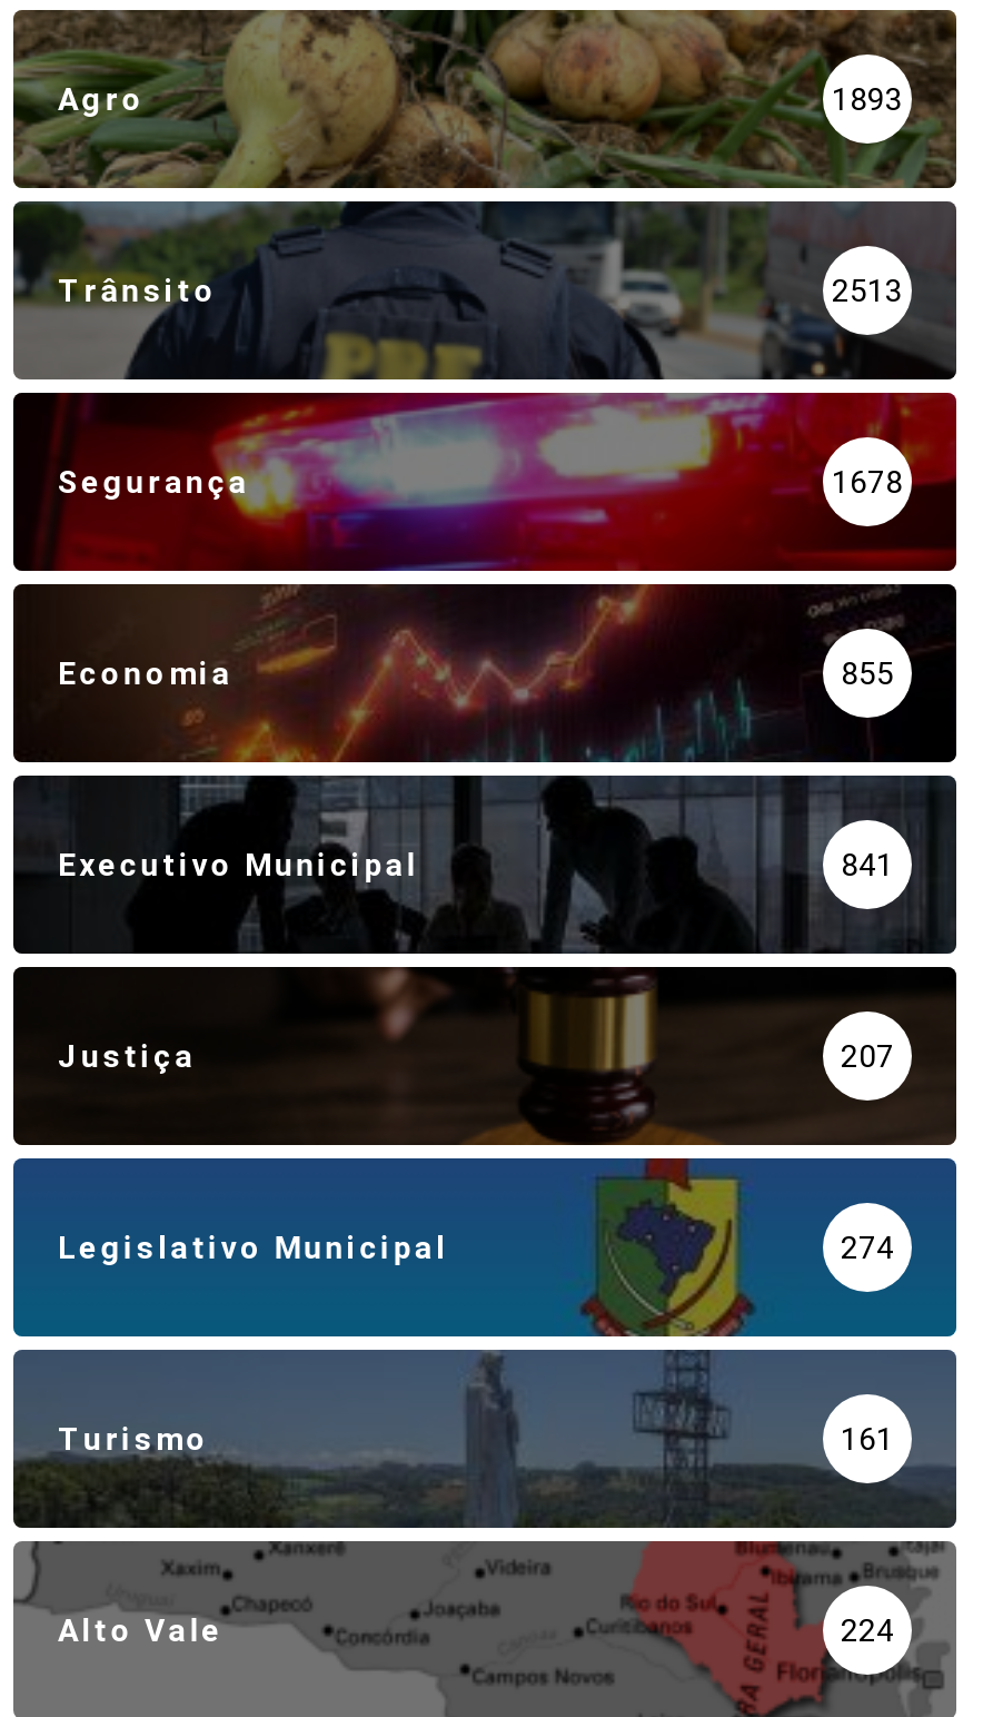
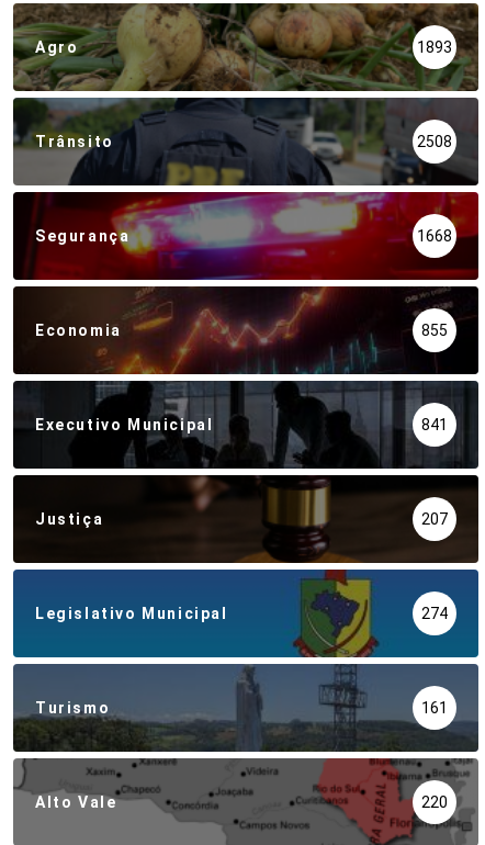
[832,272,903,307] 2513 -> [417,132,452,150] 2508
[832,463,903,499] 1678 -> [417,227,452,244] 1668
[841,1611,894,1647] 224 -> [421,793,448,810] 220

